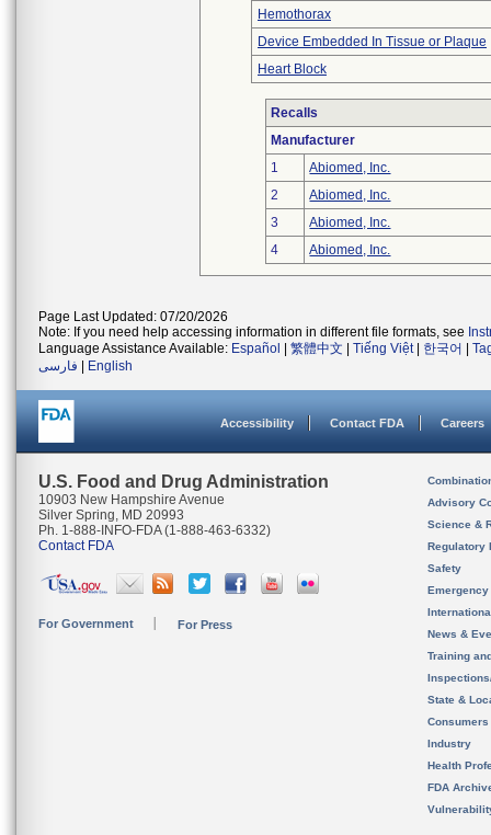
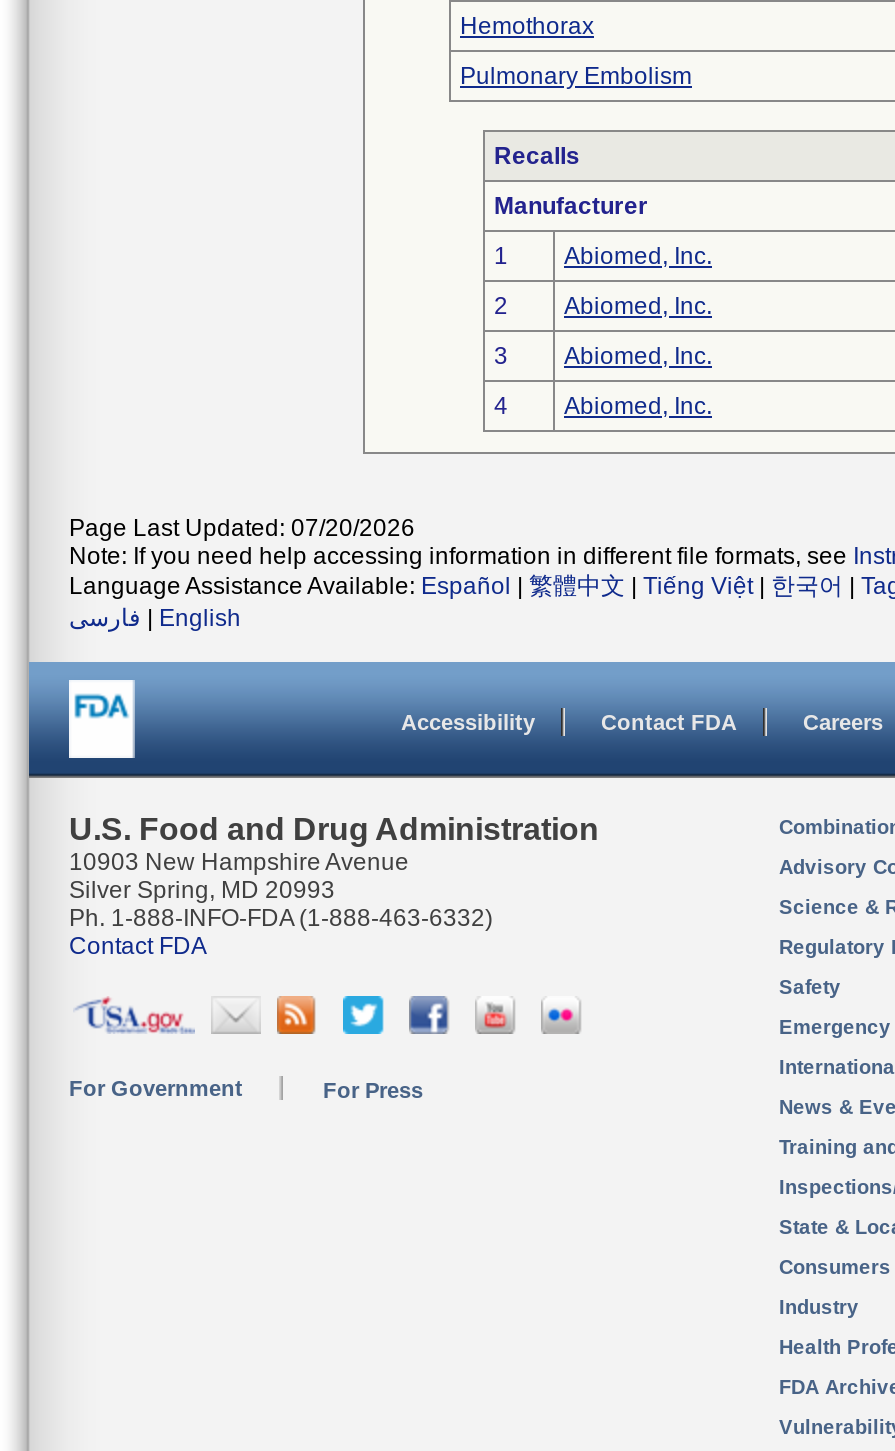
[258,34,487,77] Device Embedded In Tissue or Plaque | Heart Block -> [460,62,692,90] Pulmonary Embolism

